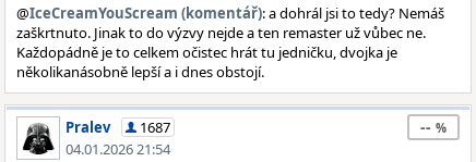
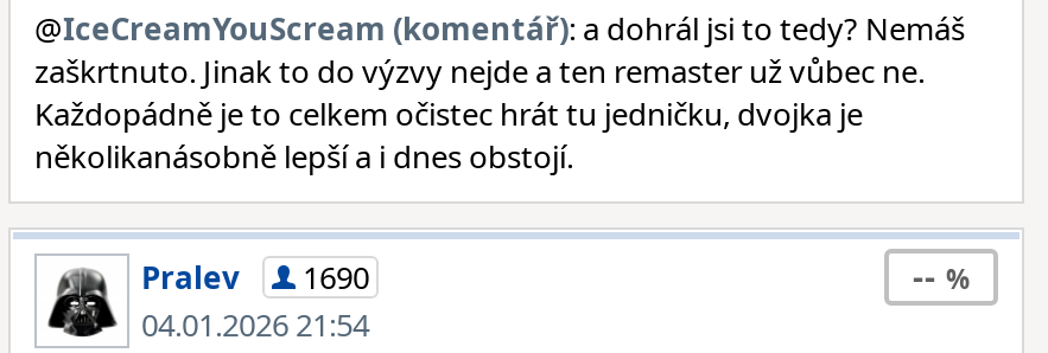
[66,117,170,137] Pralev 1687 -> [141,256,369,299] Pralev 1690

